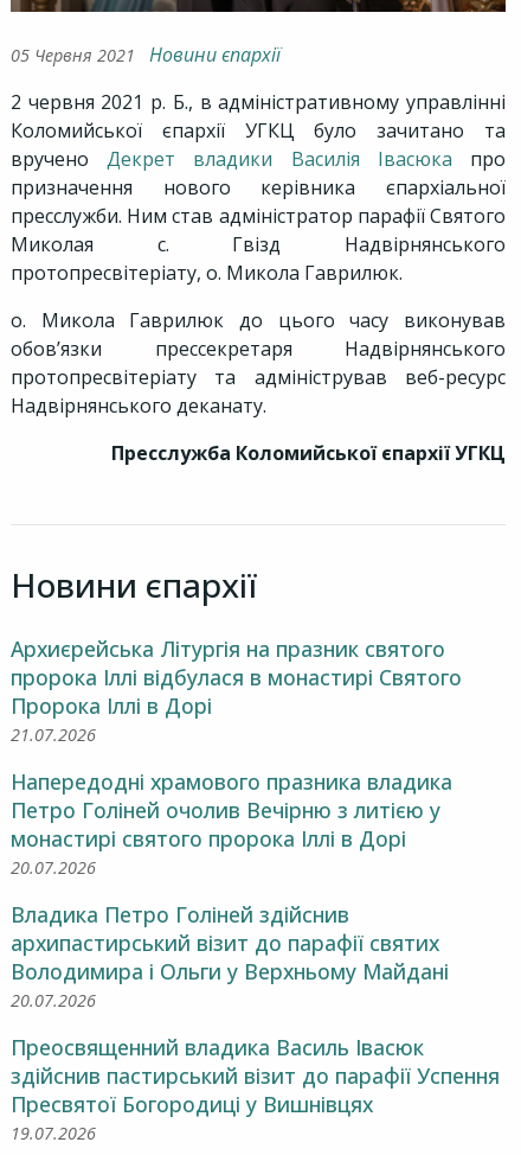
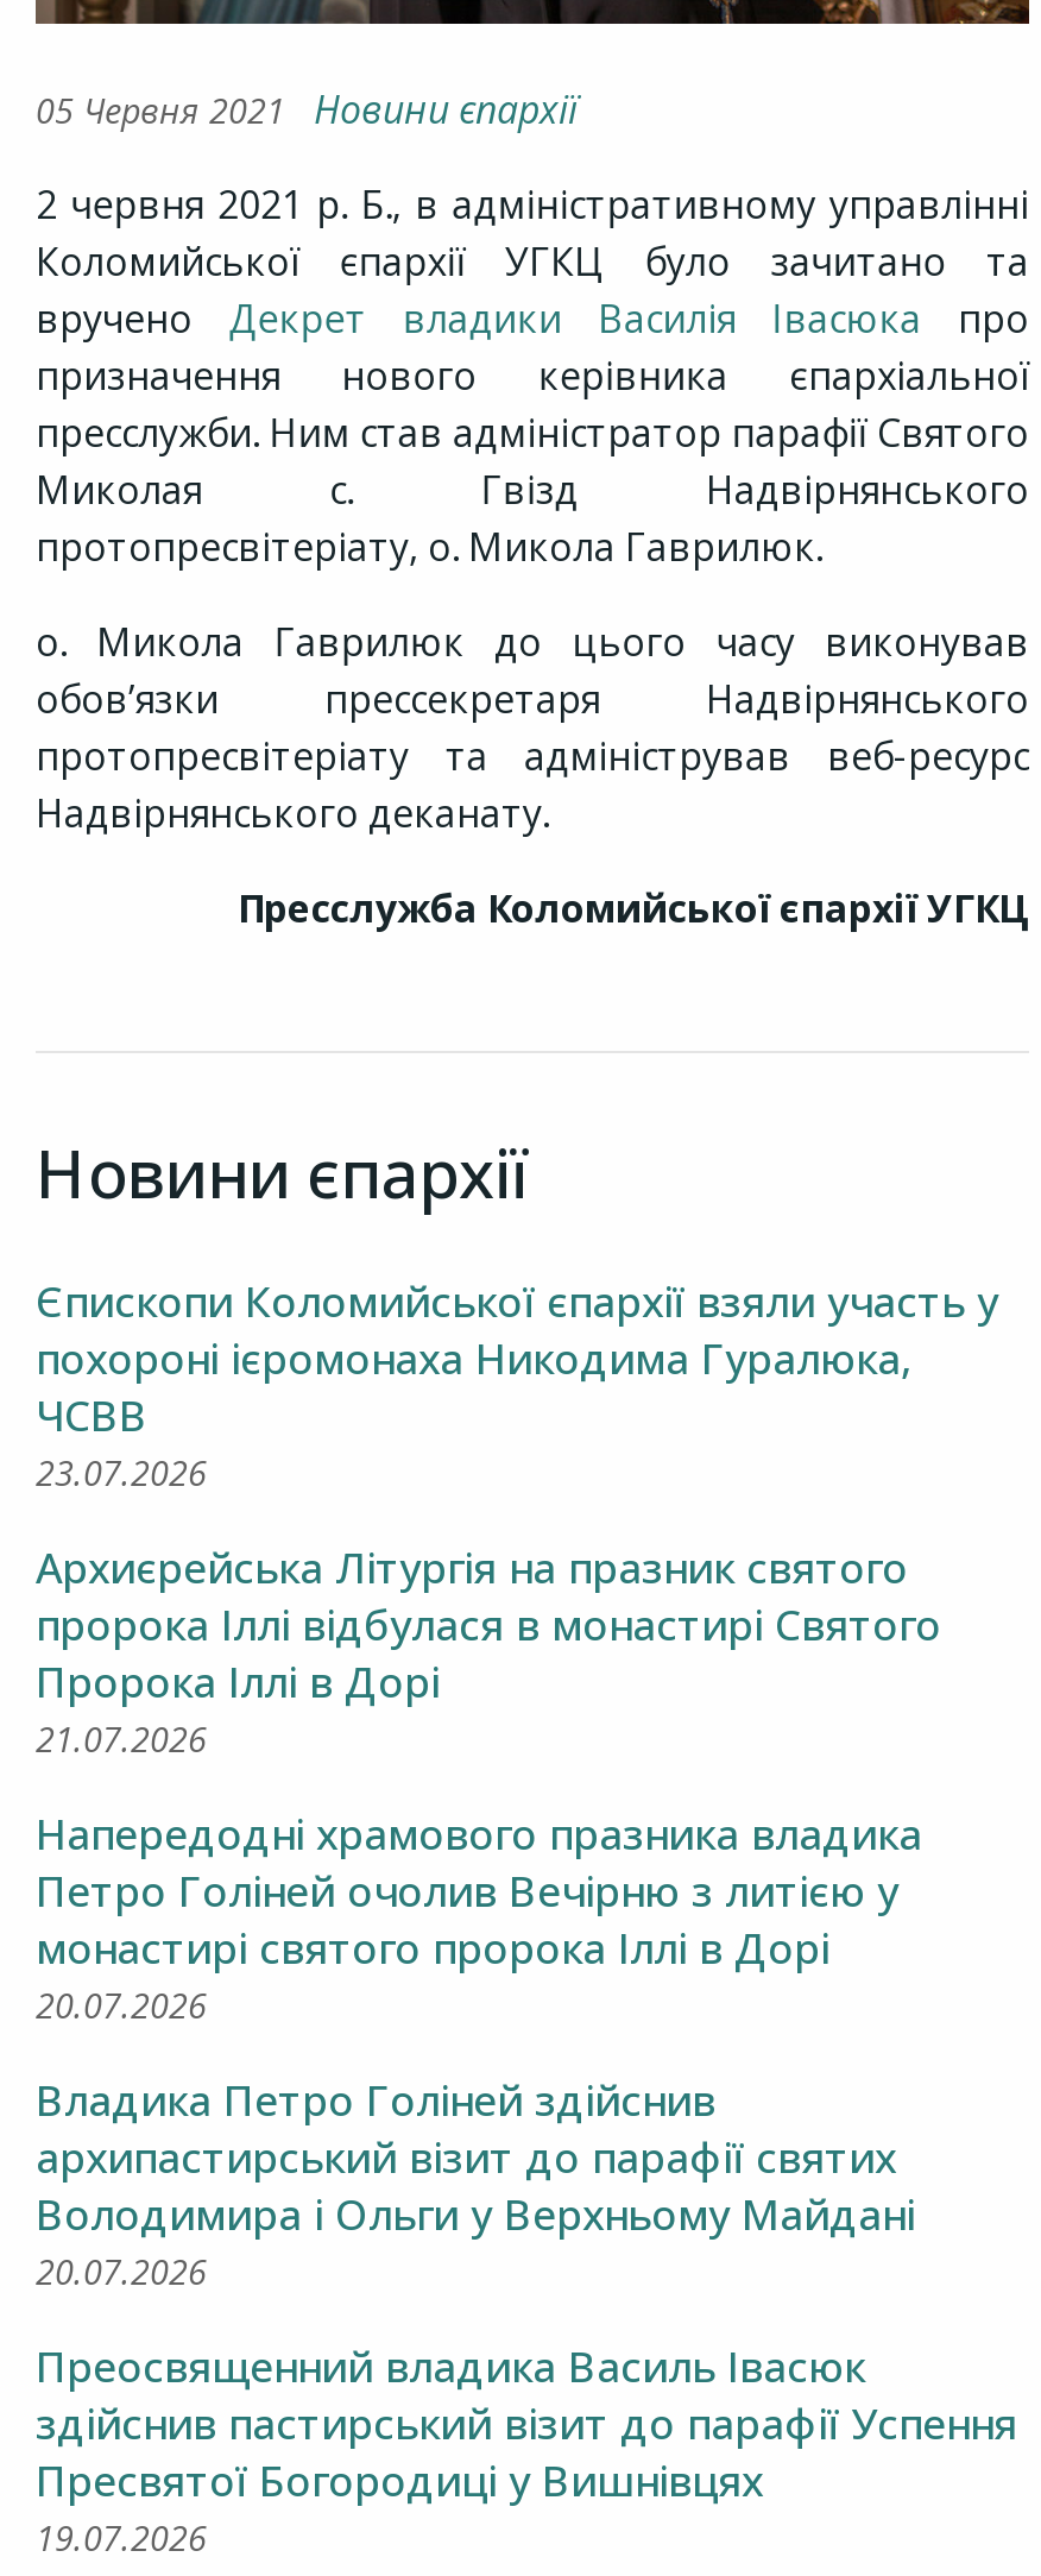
none -> [36,1271,998,1495] Єпископи Коломийської єпархії взяли участь у | похороні ієромонаха Никодима Гуралюка, | ЧСВВ | 23.07.2026

